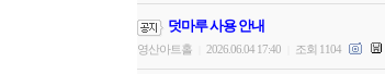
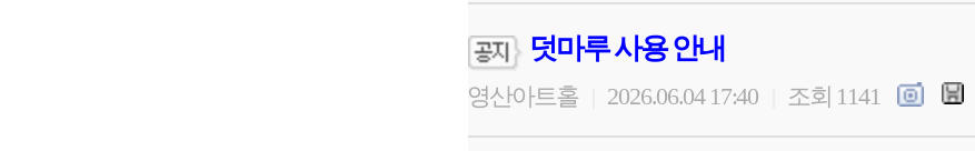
[137,42,343,55] 영산아트홀 2026.06.04 17:40 조회 1104 -> [467,82,885,109] 영산아트홀 2026.06.04 17:40 조회 1141

